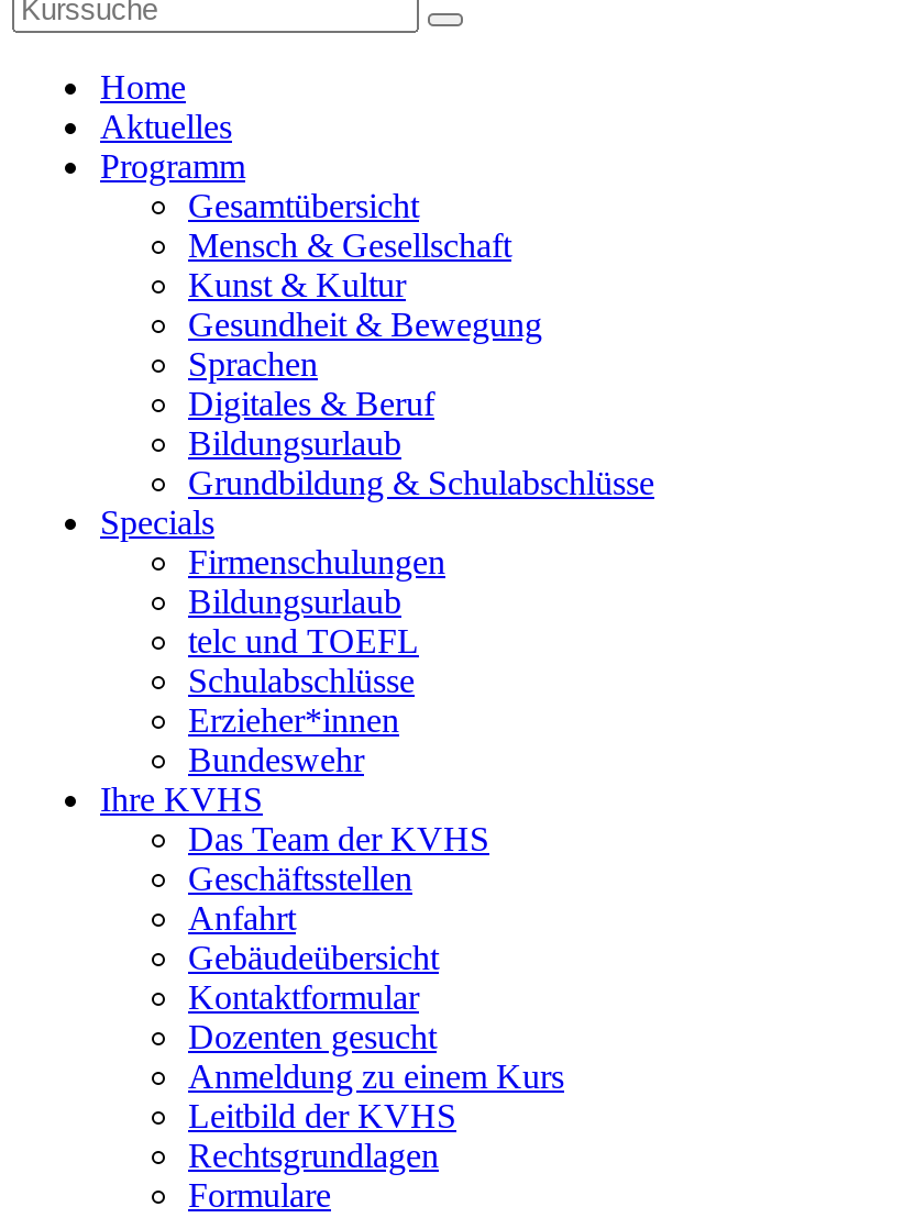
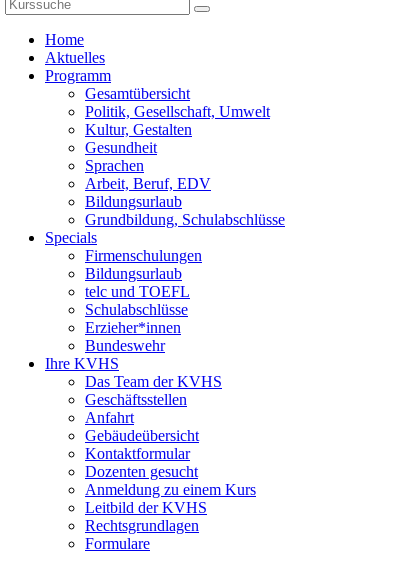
[188,226,542,343] Mensch & Gesellschaft | Kunst & Kultur | Gesundheit & Bewegung -> [85,103,270,156] Politik, Gesellschaft, Umwelt | Kultur, Gestalten | Gesundheit
[188,385,434,422] Digitales & Beruf -> [85,175,211,192] Arbeit, Beruf, EDV
[188,464,654,501] Grundbildung & Schulabschlüsse -> [85,211,285,228] Grundbildung, Schulabschlüsse

